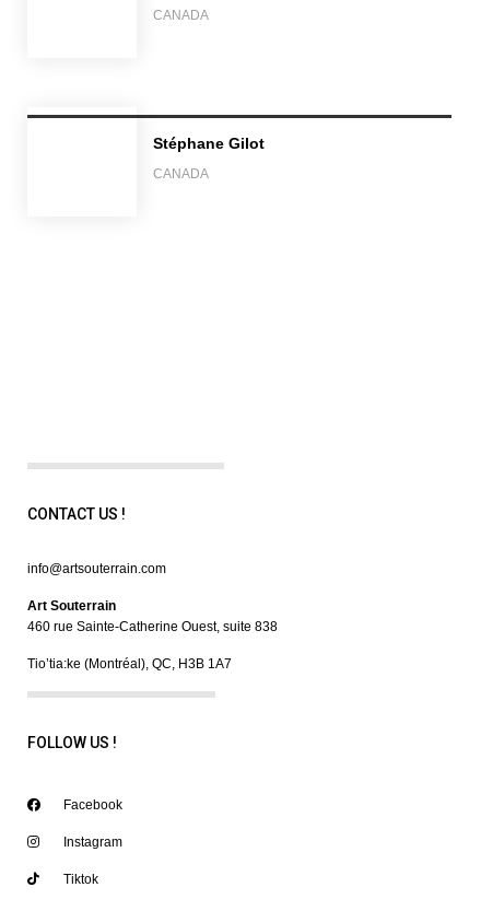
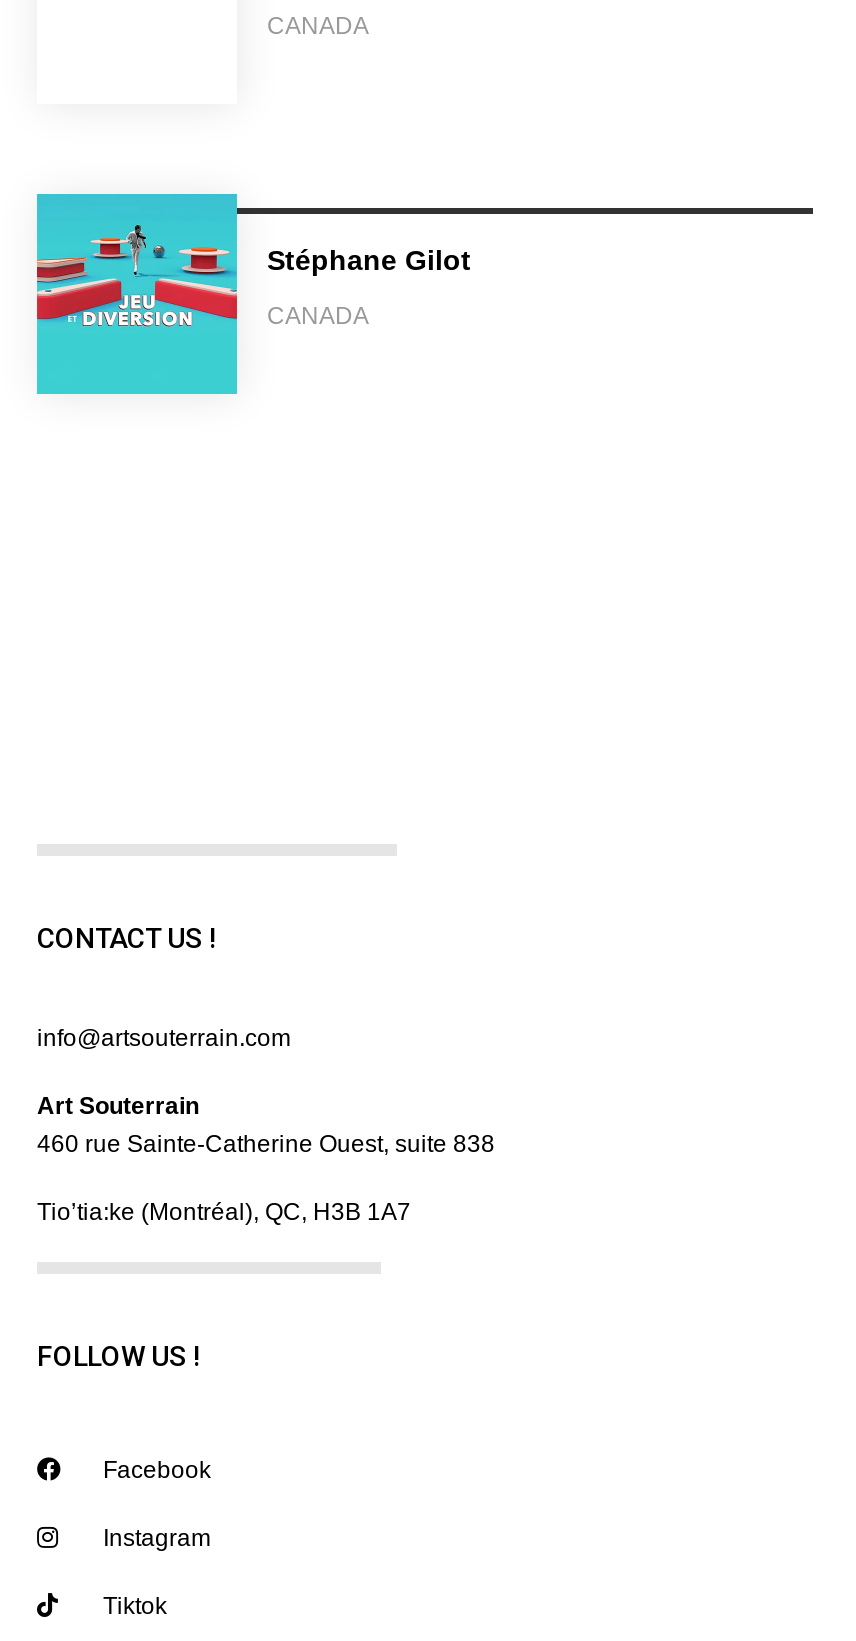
none -> [35,192,239,396] [image]

